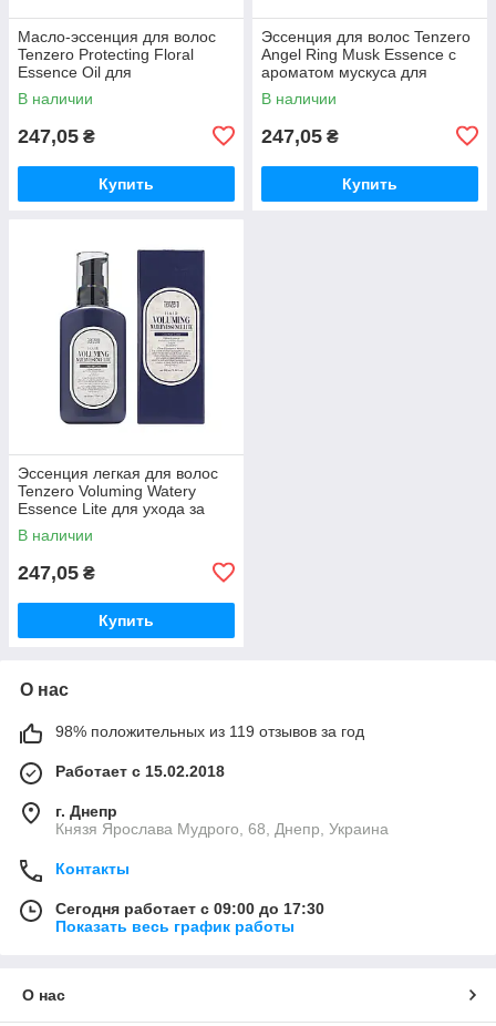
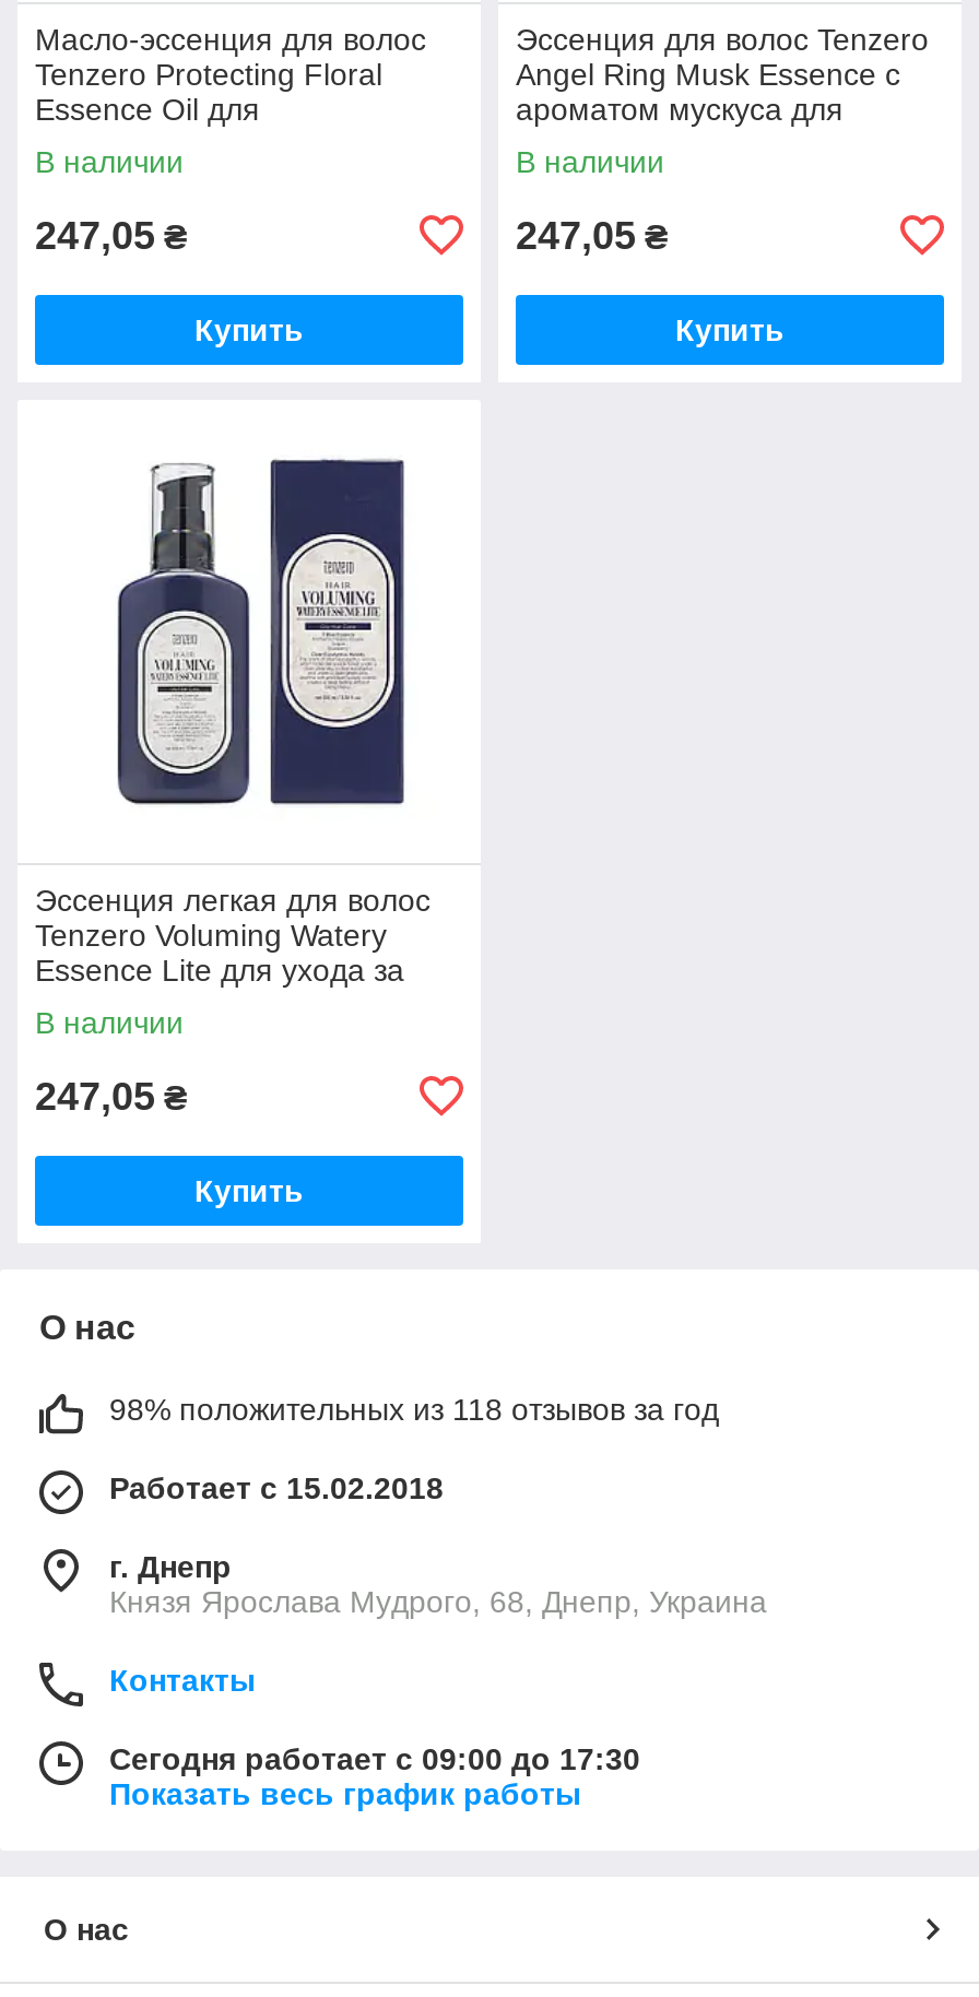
[55,722,364,740] 98% положительных из 119 отзывов за год -> [109,1391,719,1426] 98% положительных из 118 отзывов за год

